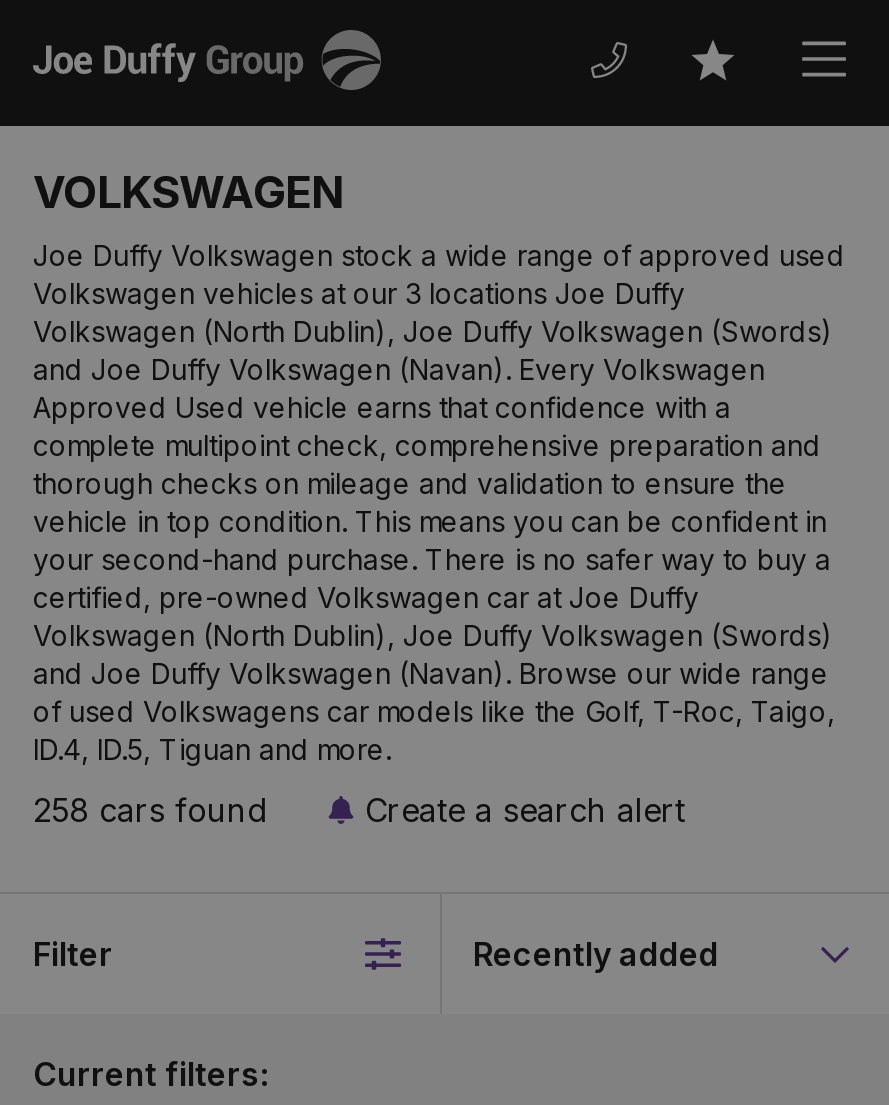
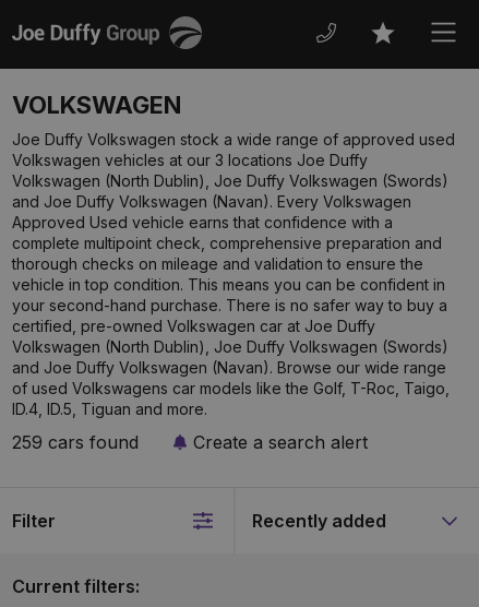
[33,789,265,829] 258 cars found -> [12,431,139,453] 259 cars found

